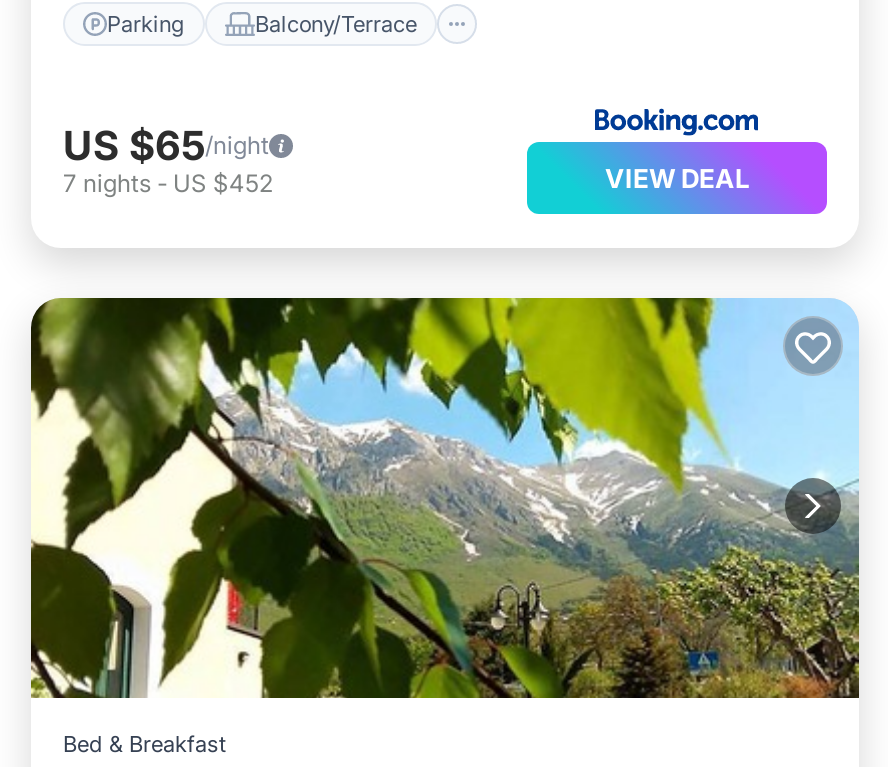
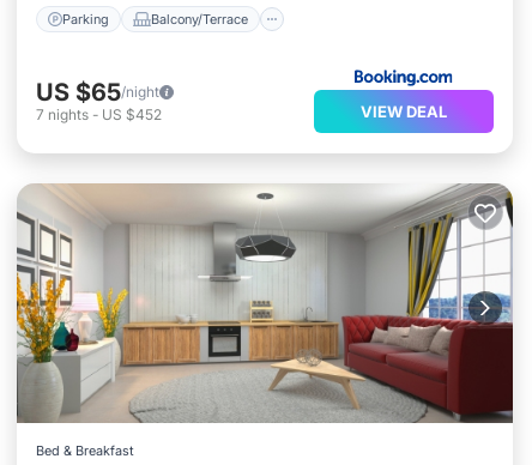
[29,296,861,700] [image] -> [16,182,514,424] [image]

